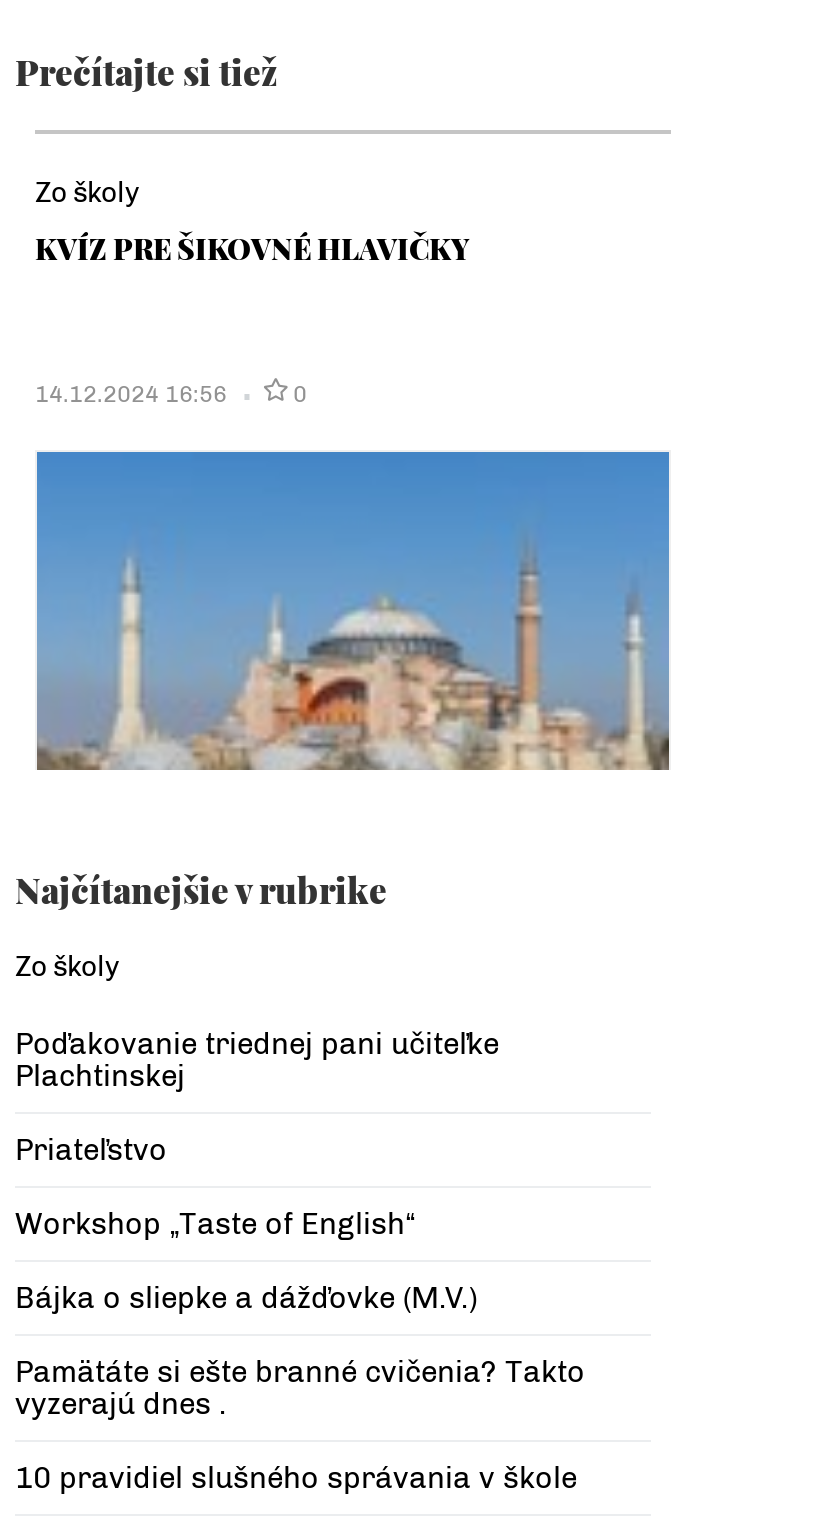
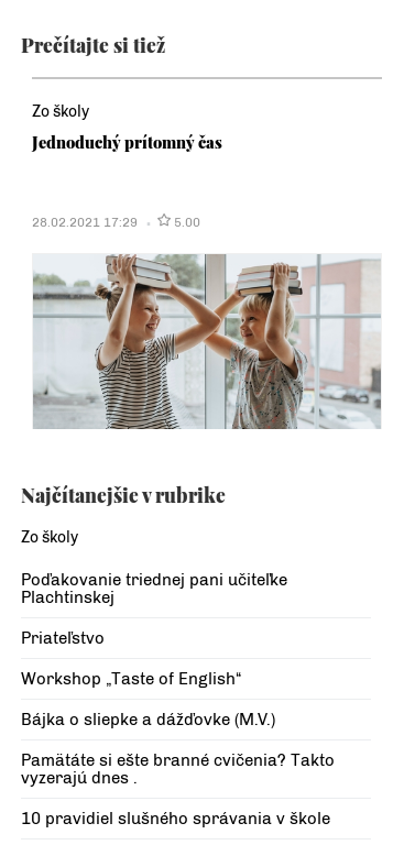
[35,227,469,267] KVÍZ PRE ŠIKOVNÉ HLAVIČKY -> [32,131,222,153] Jednoduchý prítomný čas
[35,379,307,407] 14.12.2024 16:56 | 0 -> [32,214,200,230] 28.02.2021 17:29 | 5.00
[35,450,671,772] [image] -> [32,253,381,429] [image]

